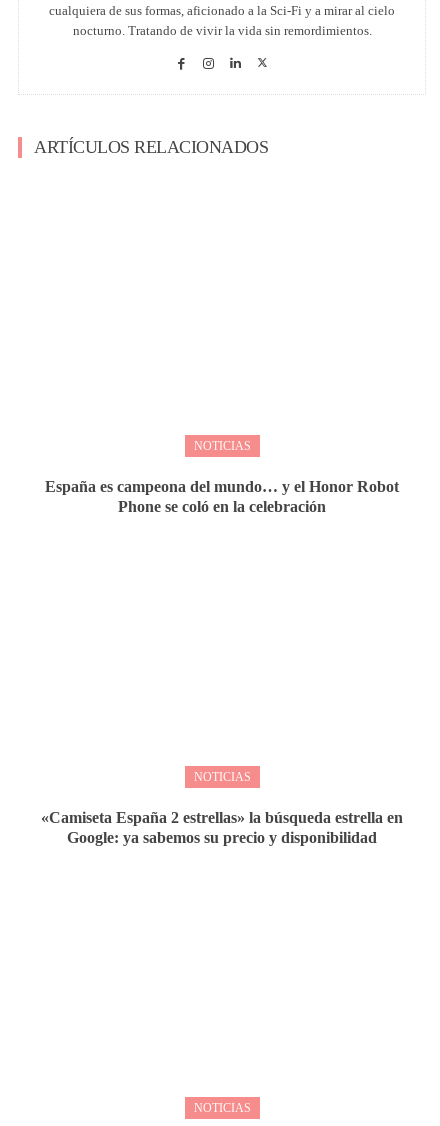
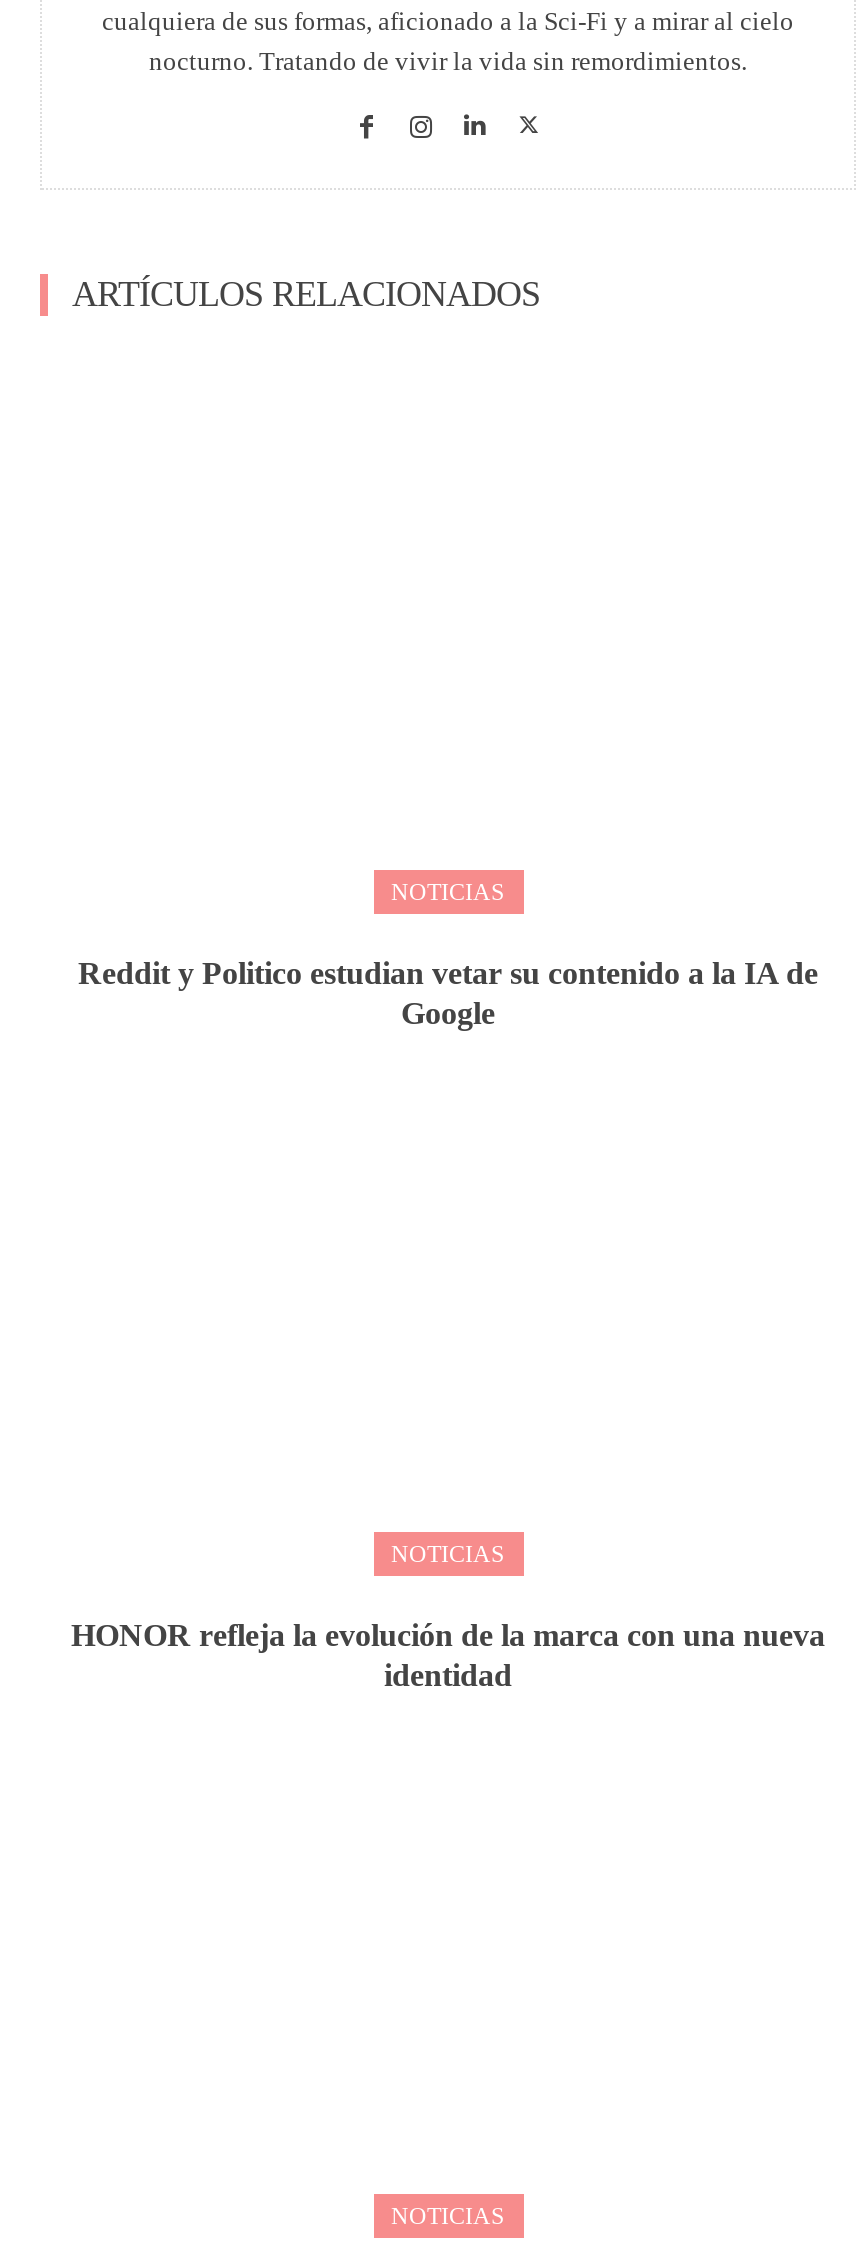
[45,478,399,515] España es campeona del mundo… y el Honor Robot | Phone se coló en la celebración -> [78,956,818,1030] Reddit y Politico estudian vetar su contenido a la IA de | Google
[41,809,403,846] «Camiseta España 2 estrellas» la búsqueda estrella en | Google: ya sabemos su precio y disponibilidad -> [71,1618,825,1692] HONOR refleja la evolución de la marca con una nueva | identidad

